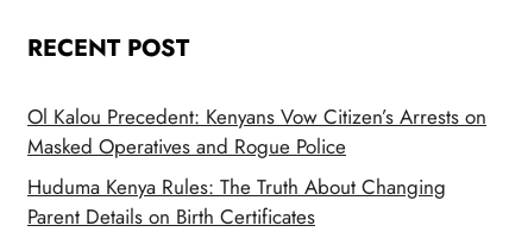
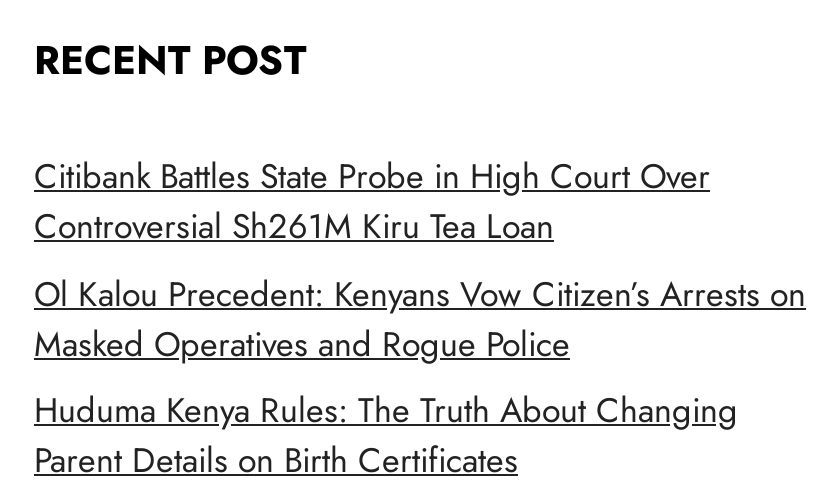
none -> [34,152,710,250] Citibank Battles State Probe in High Court Over | Controversial Sh261M Kiru Tea Loan

